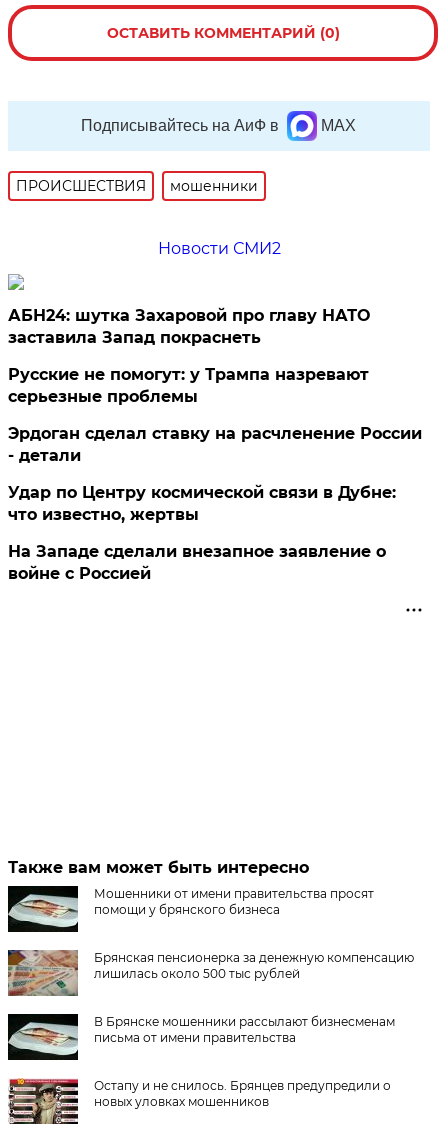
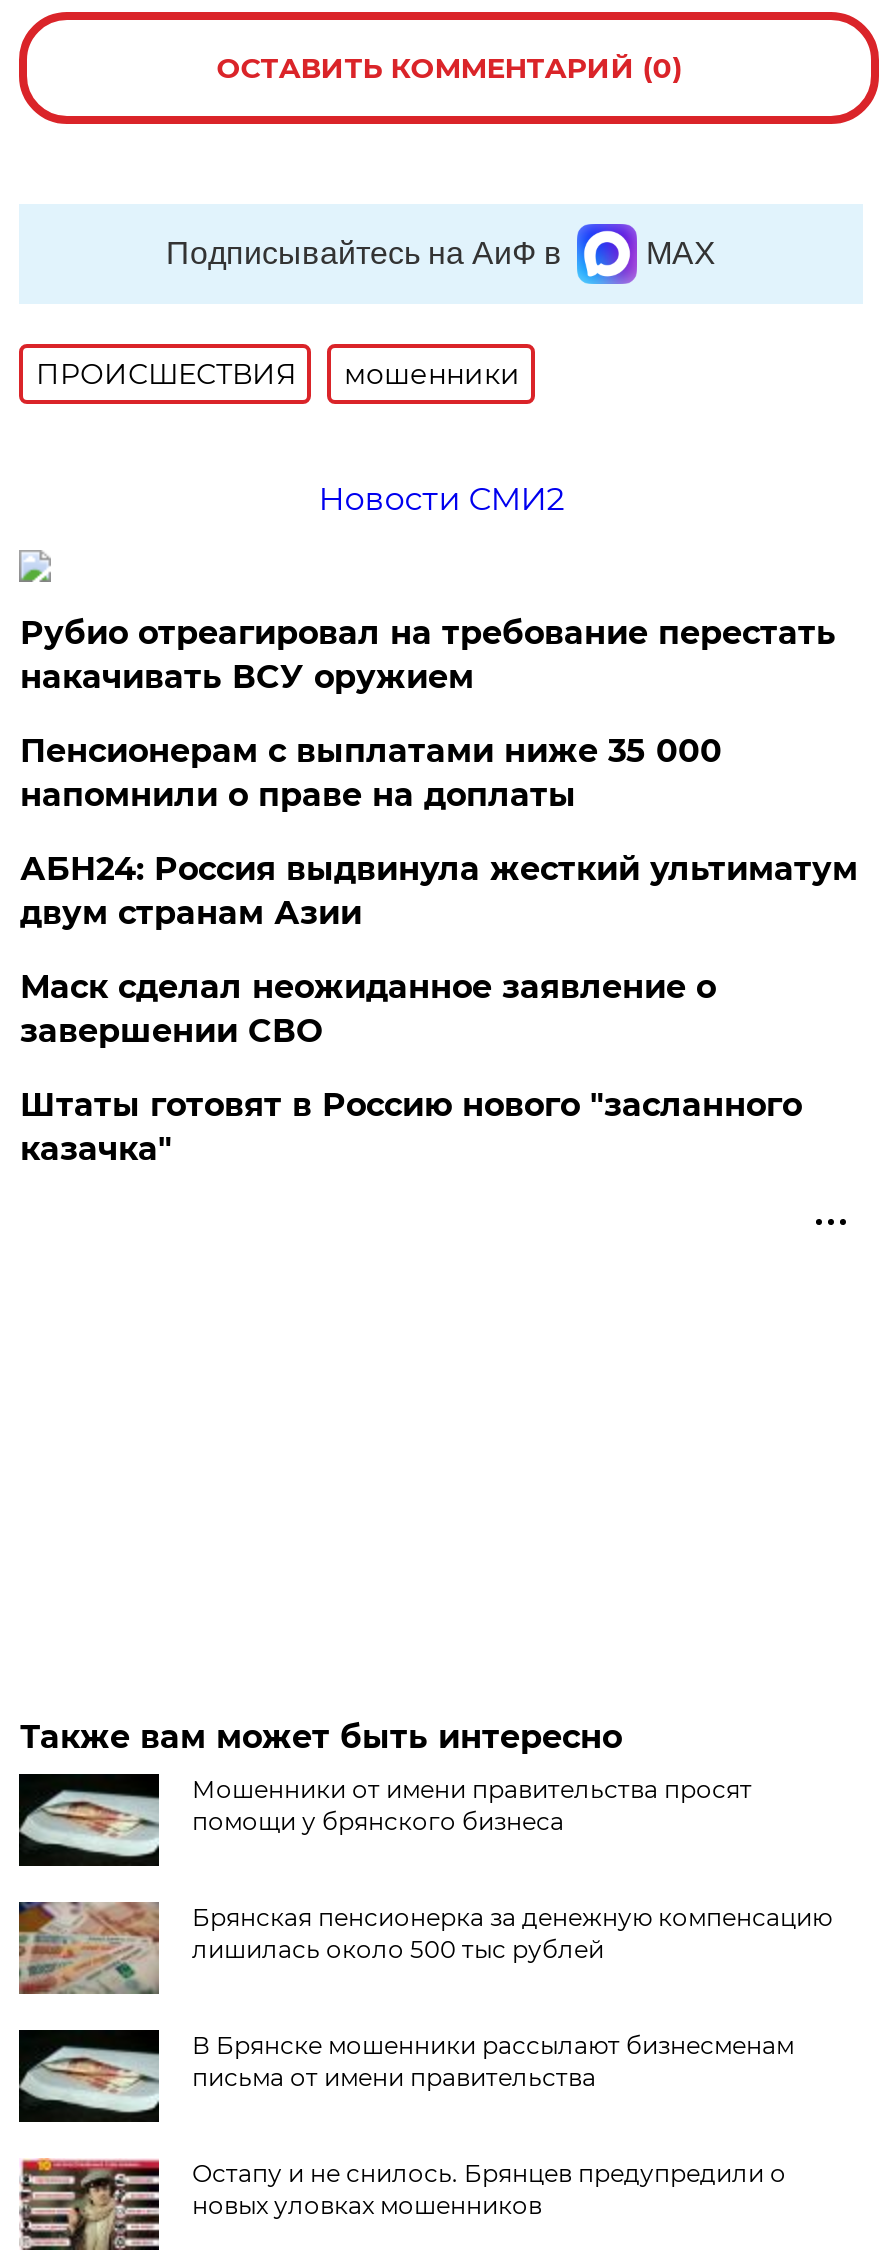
[8,306,370,347] АБН24: шутка Захаровой про главу НАТО | заставила Запад покраснеть -> [20,614,836,696] Рубио отреагировал на требование перестать | накачивать ВСУ оружием
[8,365,369,406] Русские не помогут: у Трампа назревают | серьезные проблемы -> [20,732,722,814] Пенсионерам с выплатами ниже 35 000 | напомнили о праве на доплаты
[8,424,422,465] Эрдоган сделал ставку на расчленение России | - детали -> [20,850,858,932] АБН24: Россия выдвинула жесткий ультиматум | двум странам Азии
[8,483,396,524] Удар по Центру космической связи в Дубне: | что известно, жертвы -> [20,968,716,1050] Маск сделал неожиданное заявление о | завершении СВО
[8,542,386,583] На Западе сделали внезапное заявление о | войне с Россией -> [20,1086,802,1168] Штаты готовят в Россию нового "засланного | казачка"

